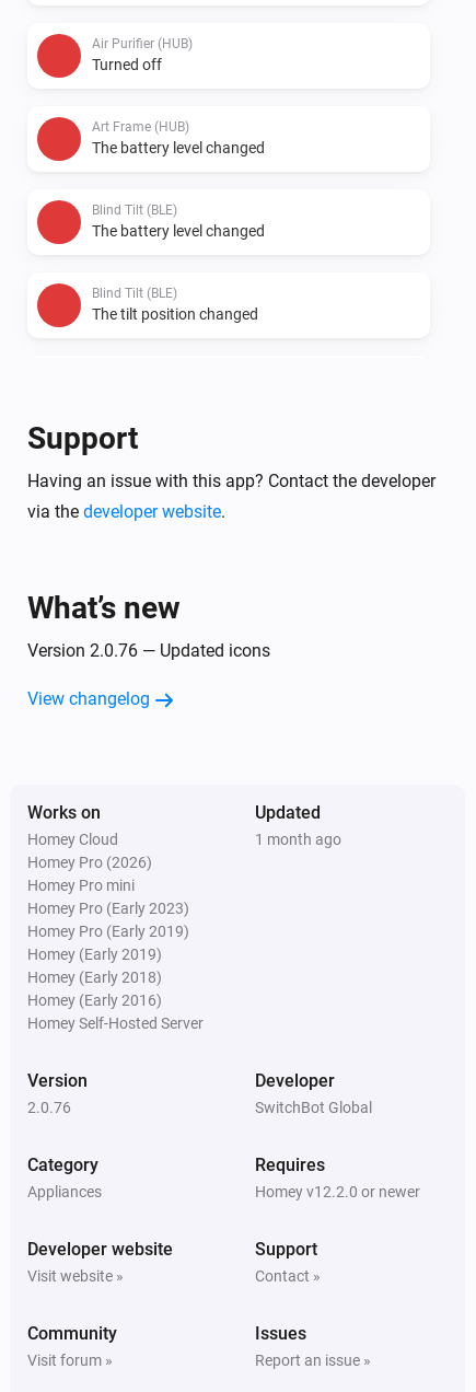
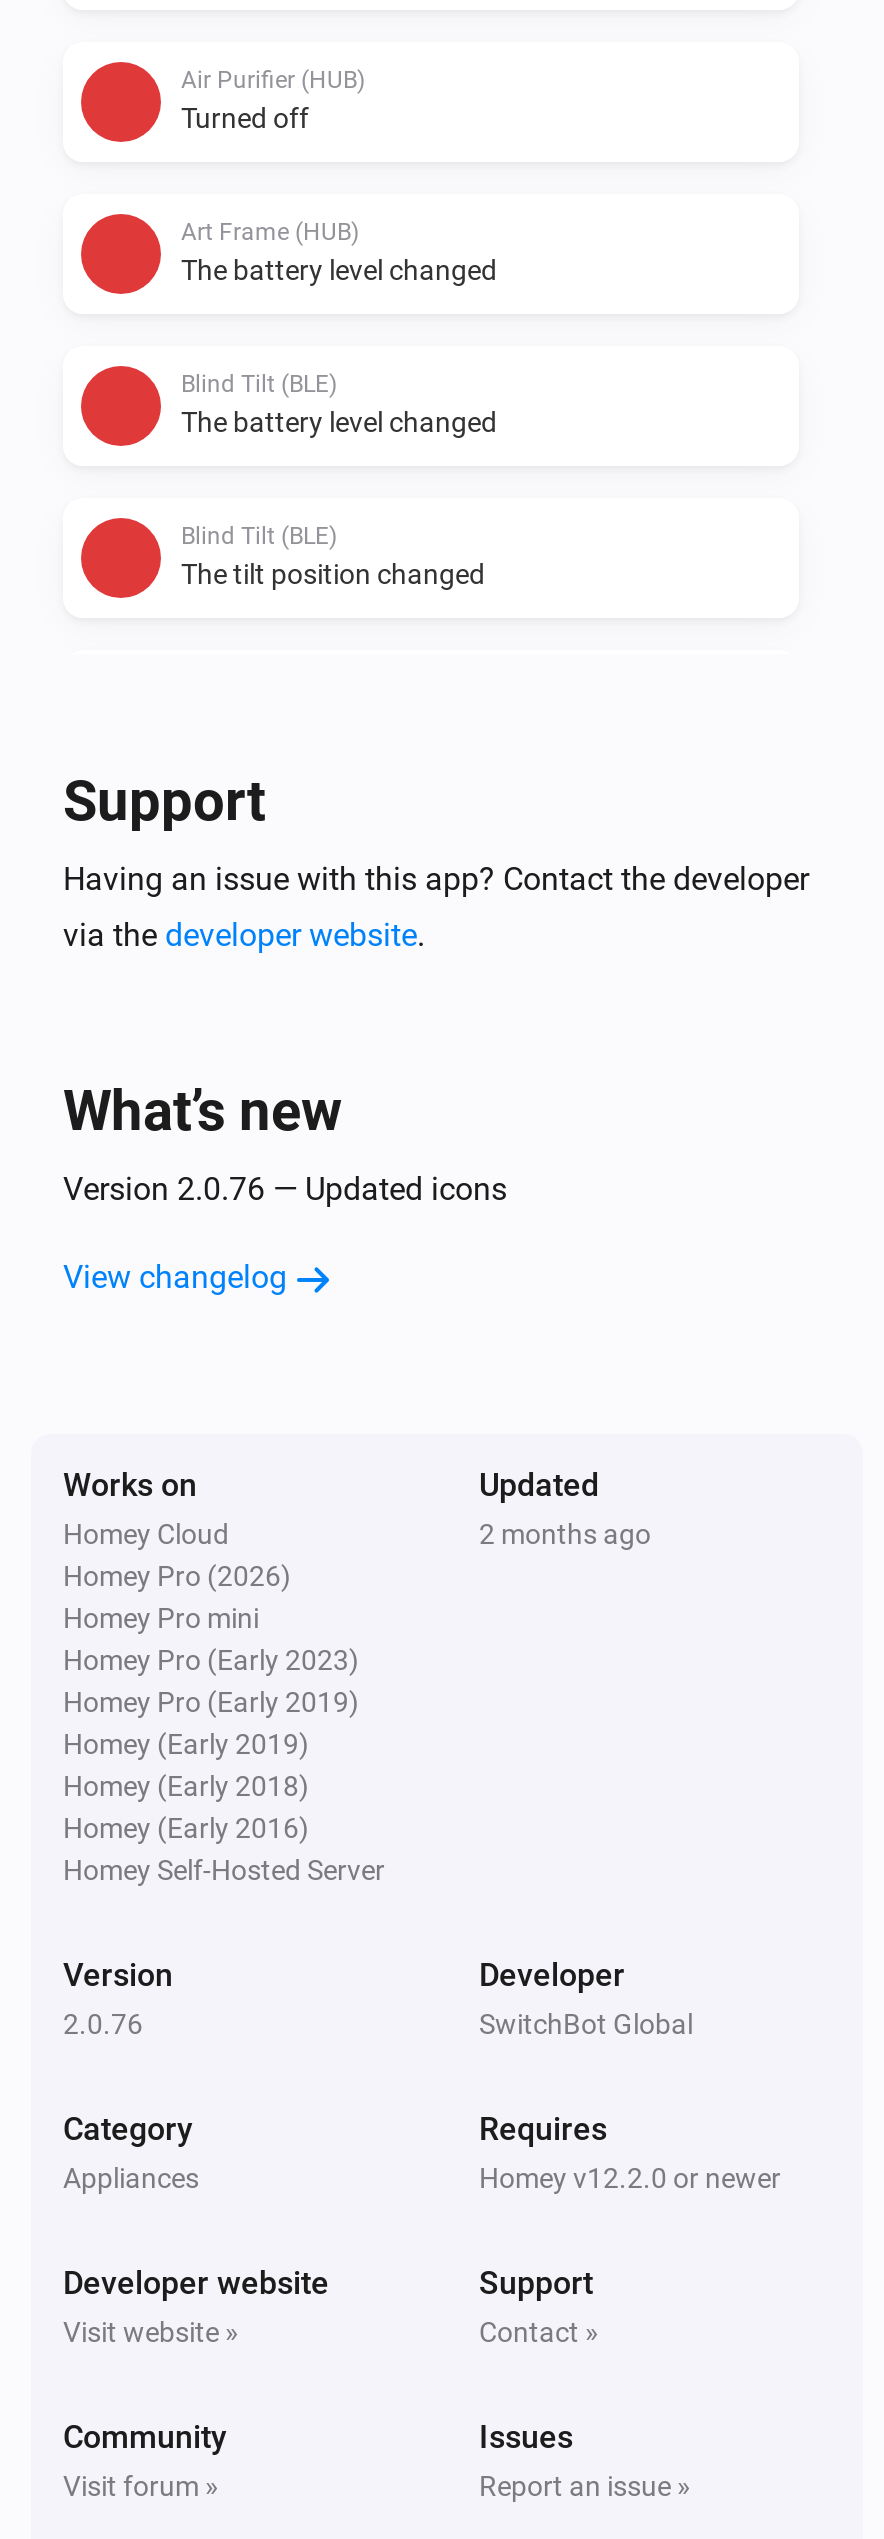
[255,830,341,848] 1 month ago -> [479,1518,651,1550] 2 months ago

